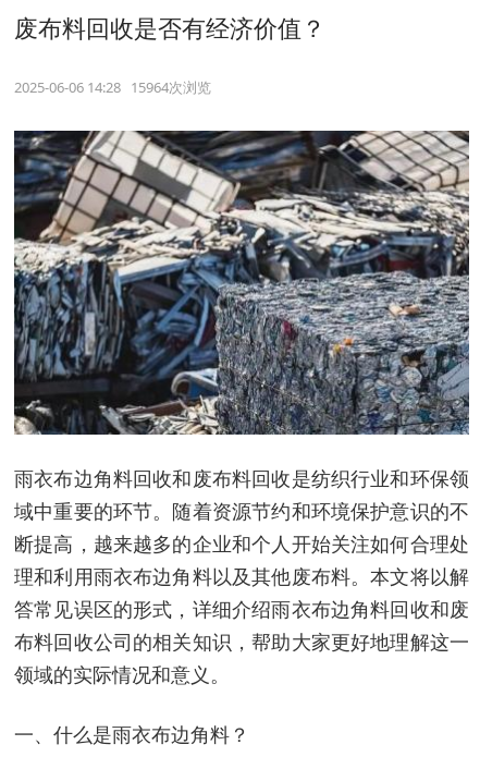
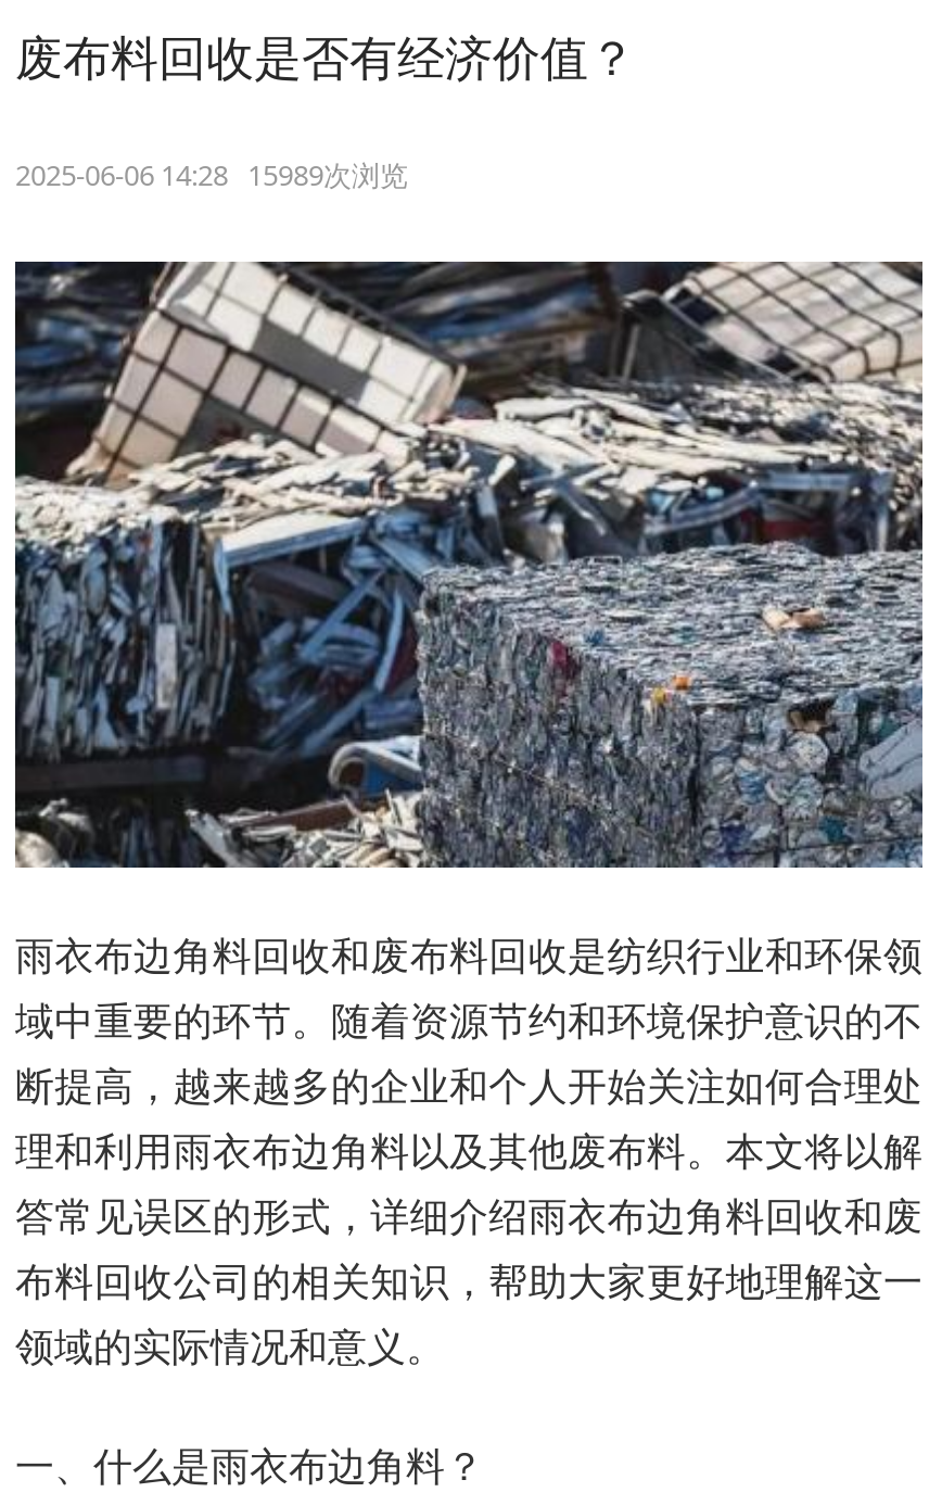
[14,77,211,97] 2025-06-06 14:28 15964次浏览 -> [15,155,408,194] 2025-06-06 14:28 15989次浏览

